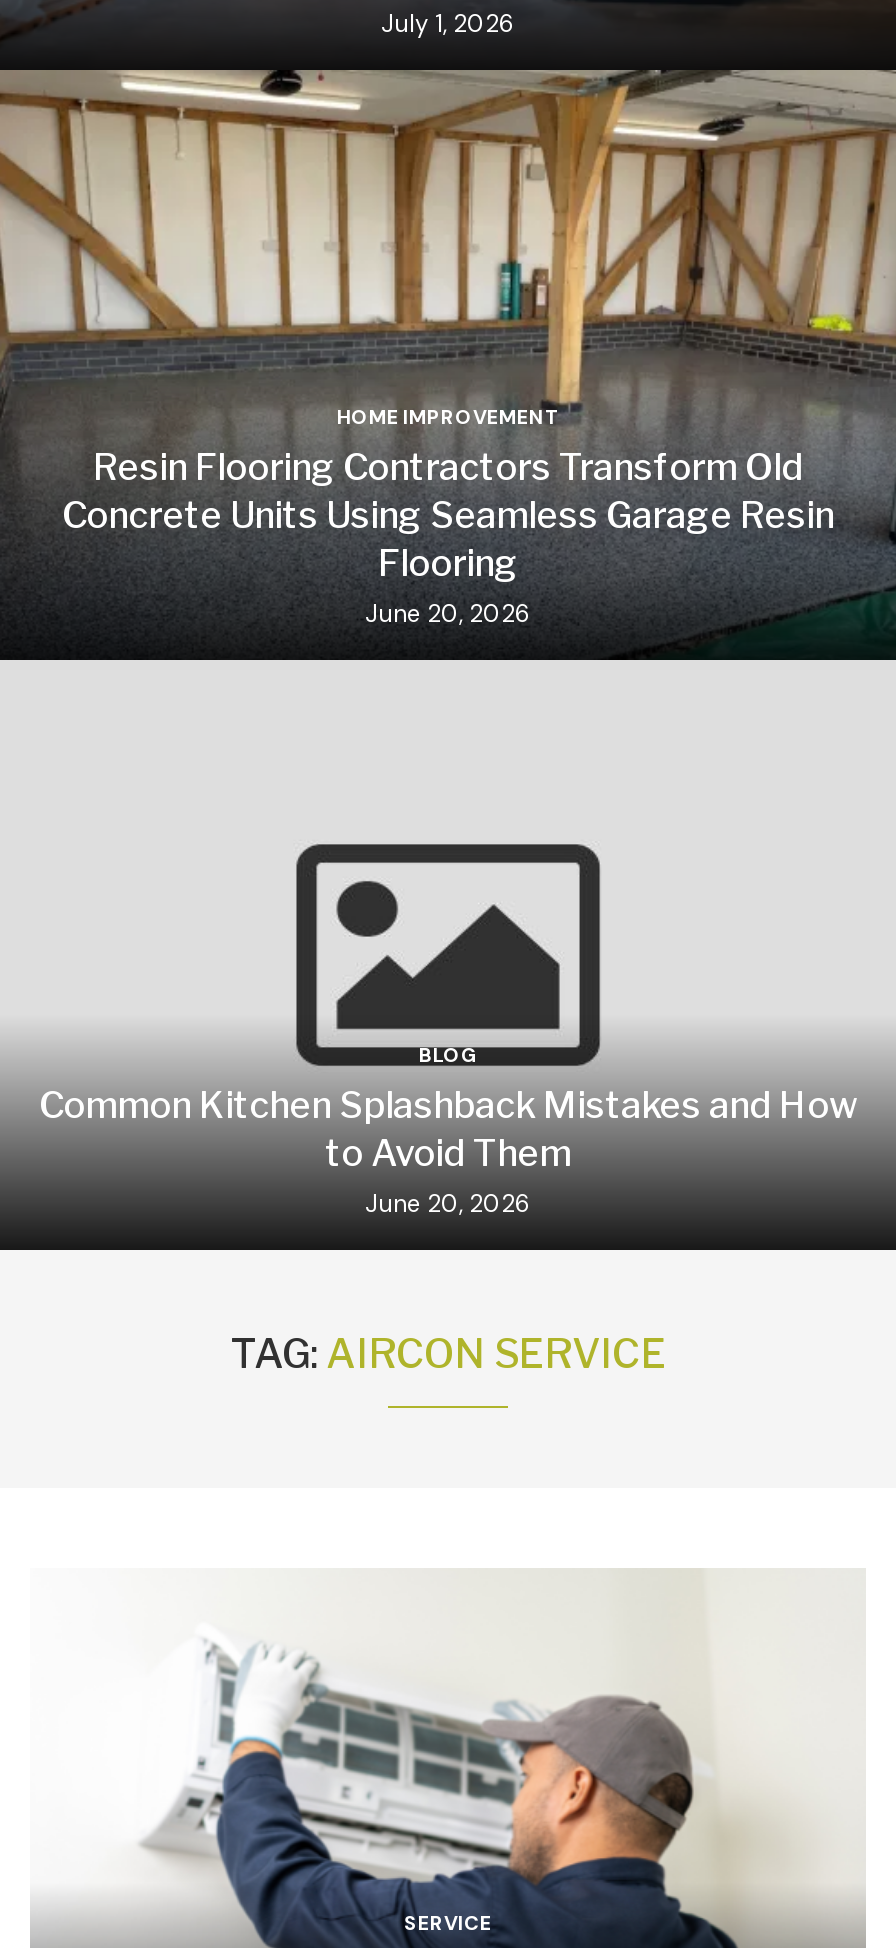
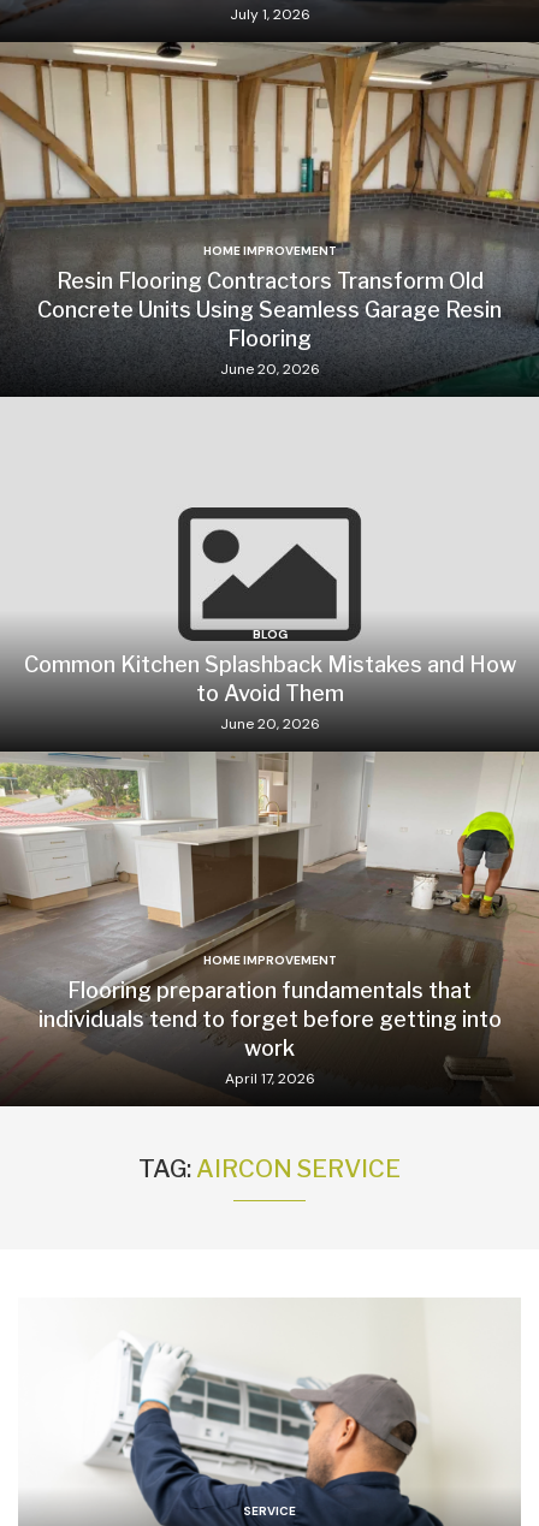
none -> [4,752,535,1093] [image] | HOME IMPROVEMENT | Flooring preparation fundamentals that | individuals tend to forget before getting into | work | April 17, 2026

